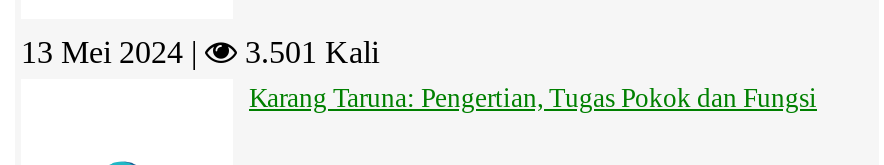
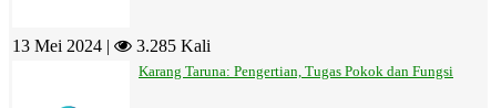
[237,35,379,69] 3.501 Kali -> [132,36,211,55] 3.285 Kali

